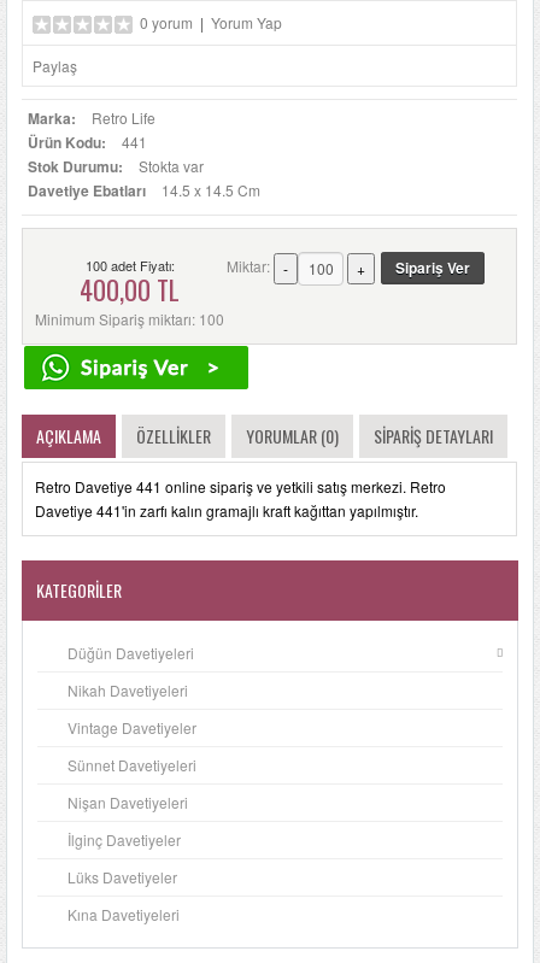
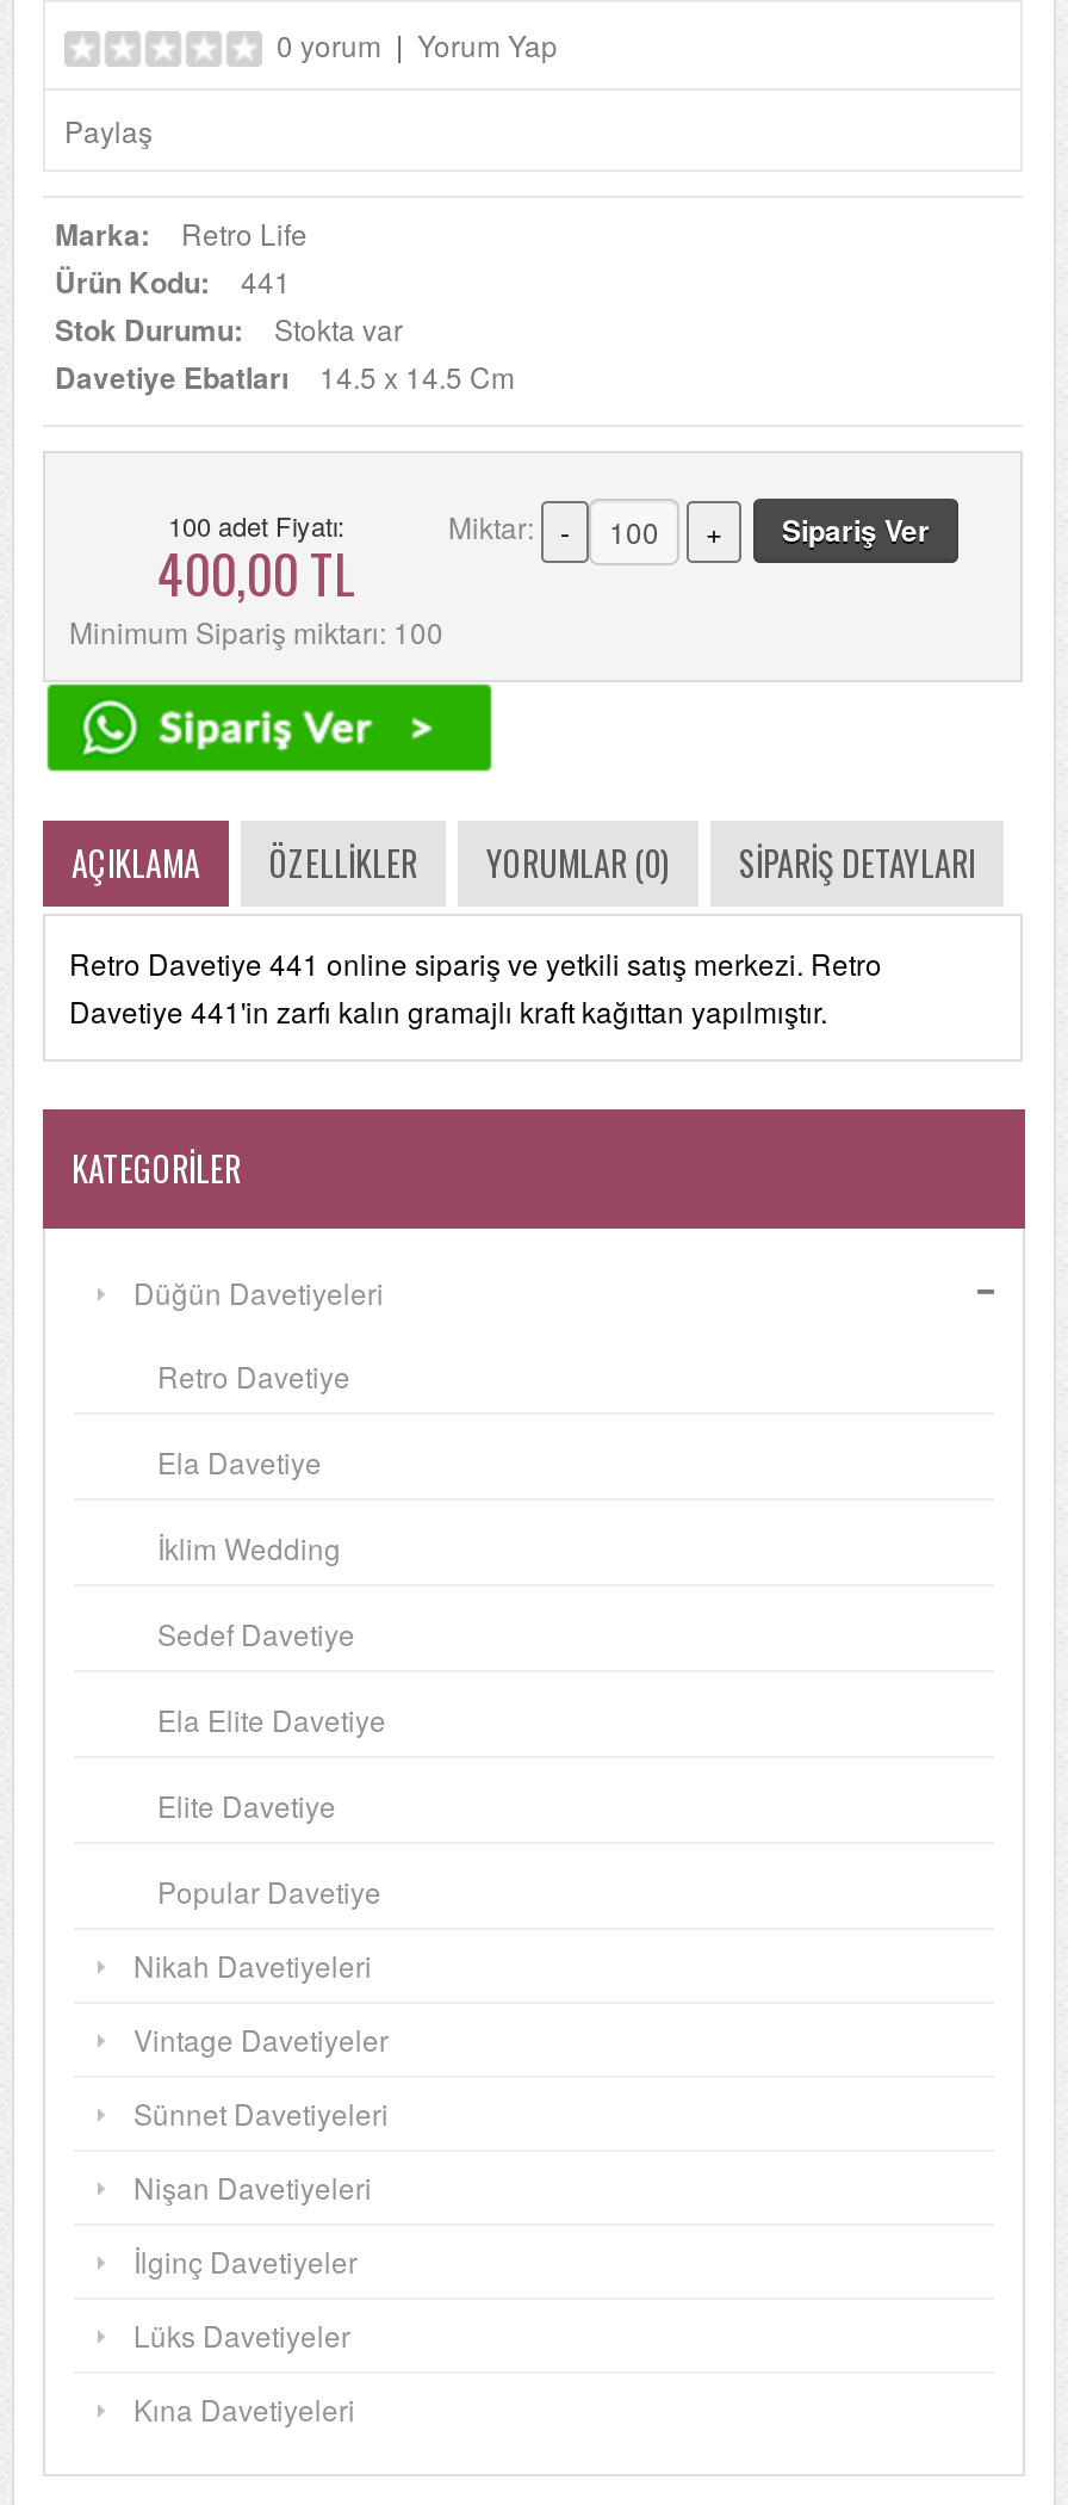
none -> [157,1355,386,1911] Retro Davetiye | Ela Davetiye | İklim Wedding | Sedef Davetiye | Ela Elite Davetiye | Elite Davetiye | Popular Davetiye

